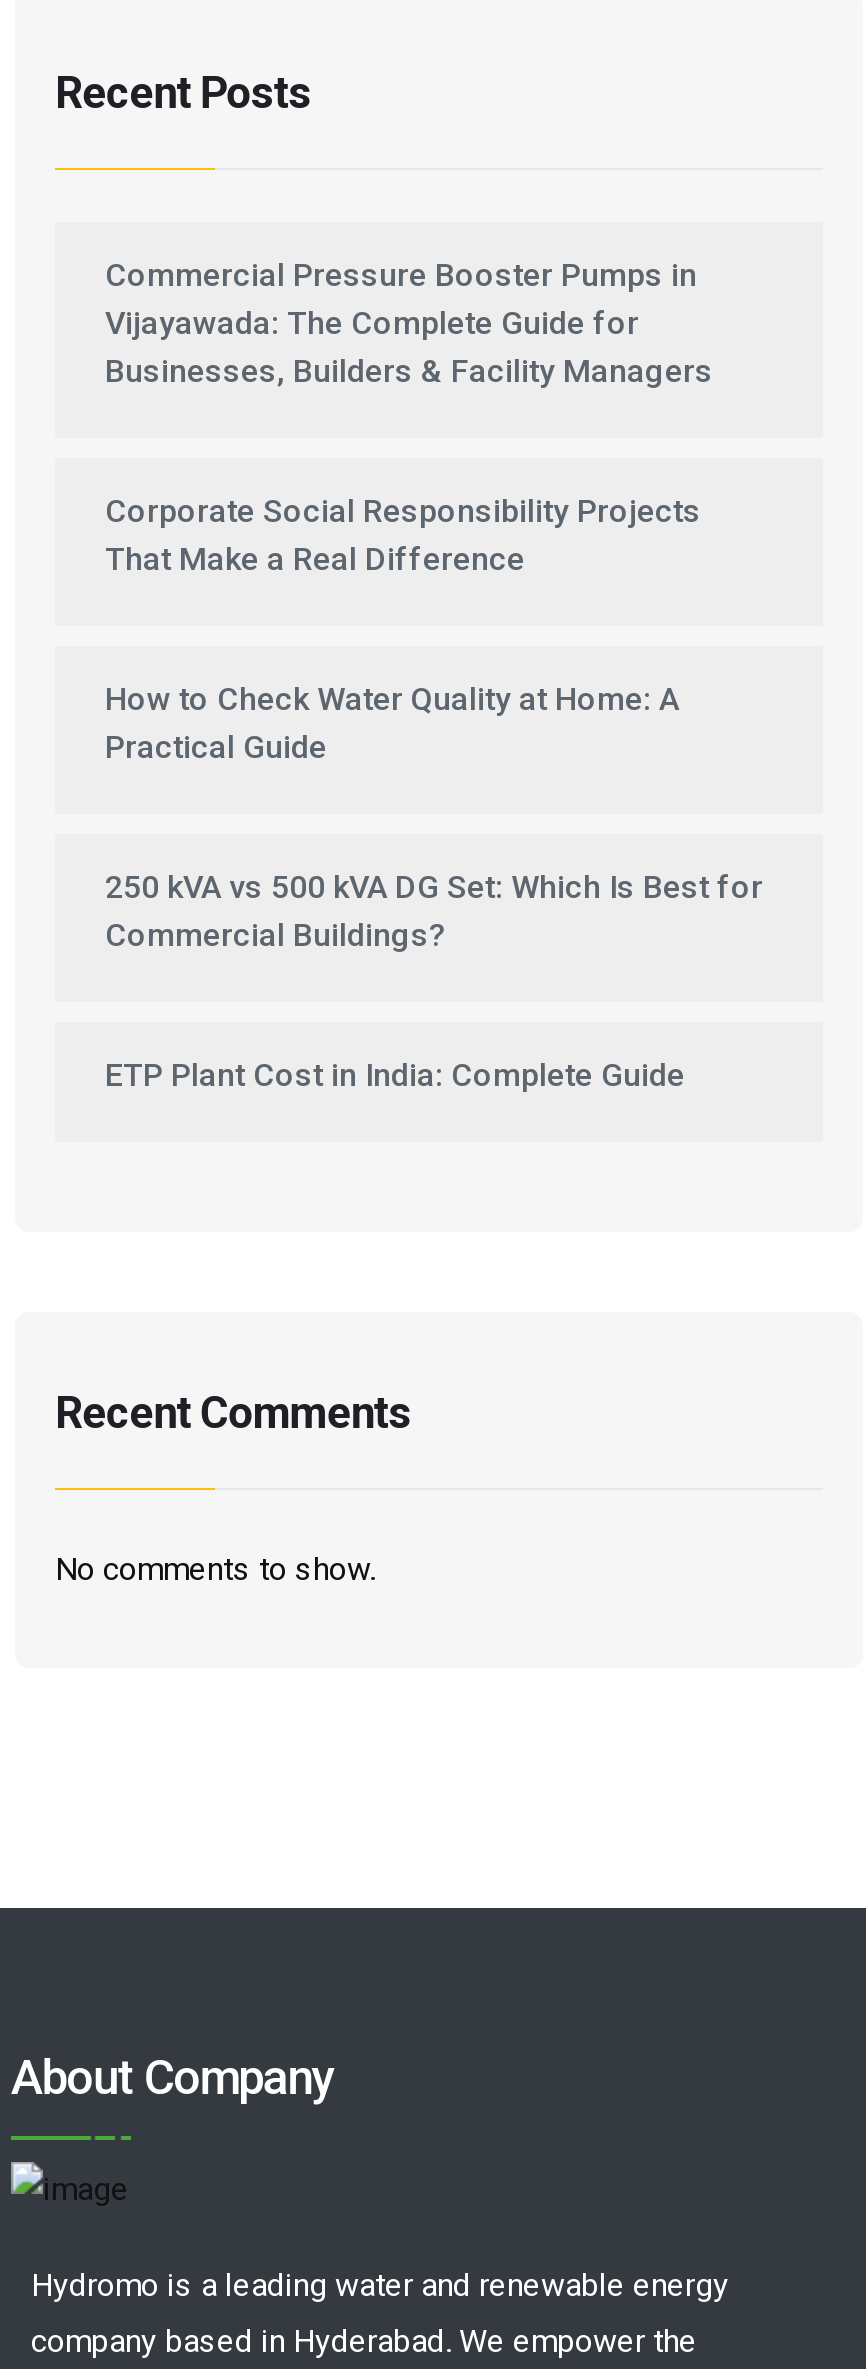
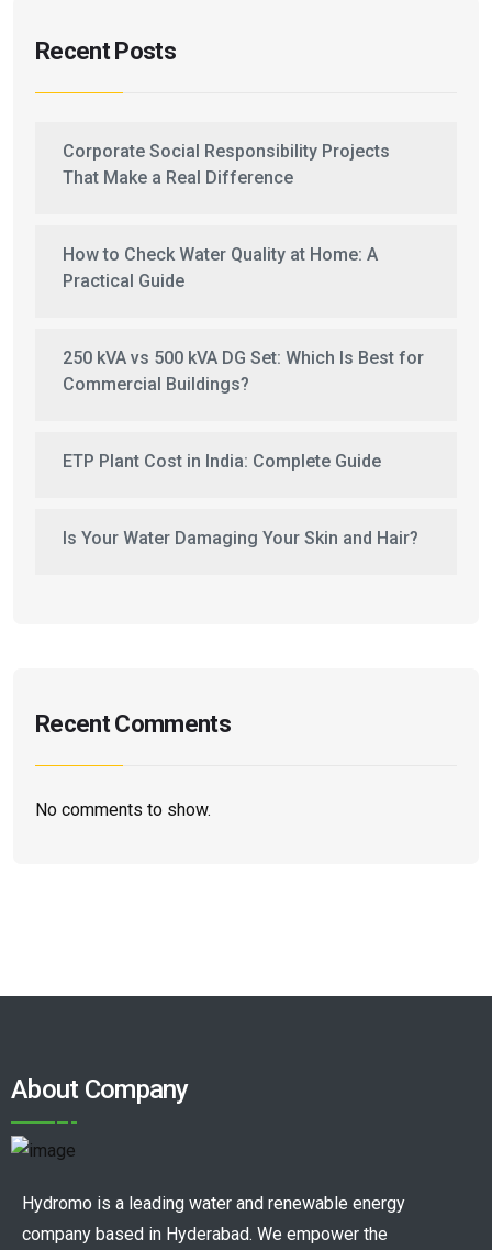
[105,256,713,390] Commercial Pressure Booster Pumps in | Vijayawada: The Complete Guide for | Businesses, Builders & Facility Managers -> none
moved [105,492,763,1094] -> [63,141,424,472]: Corporate Social Responsibility Projects | That Make a Real Difference | How to Check Water Quality at Home: A | Practical Guide | 250 kVA vs 500 kVA DG Set: Which Is Best for | Commercial Buildings? | ETP Plant Cost in India: Complete Guide
none -> [63,528,418,549] Is Your Water Damaging Your Skin and Hair?

